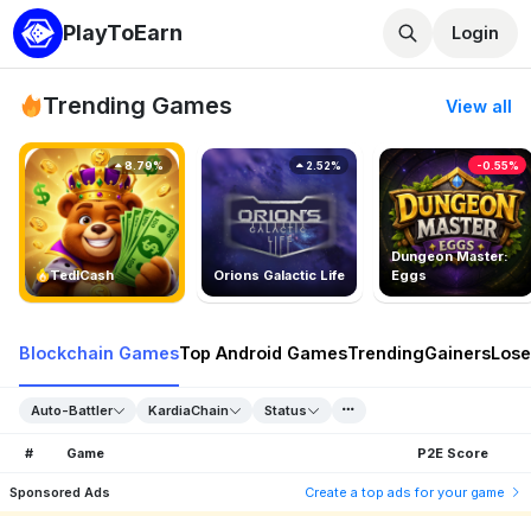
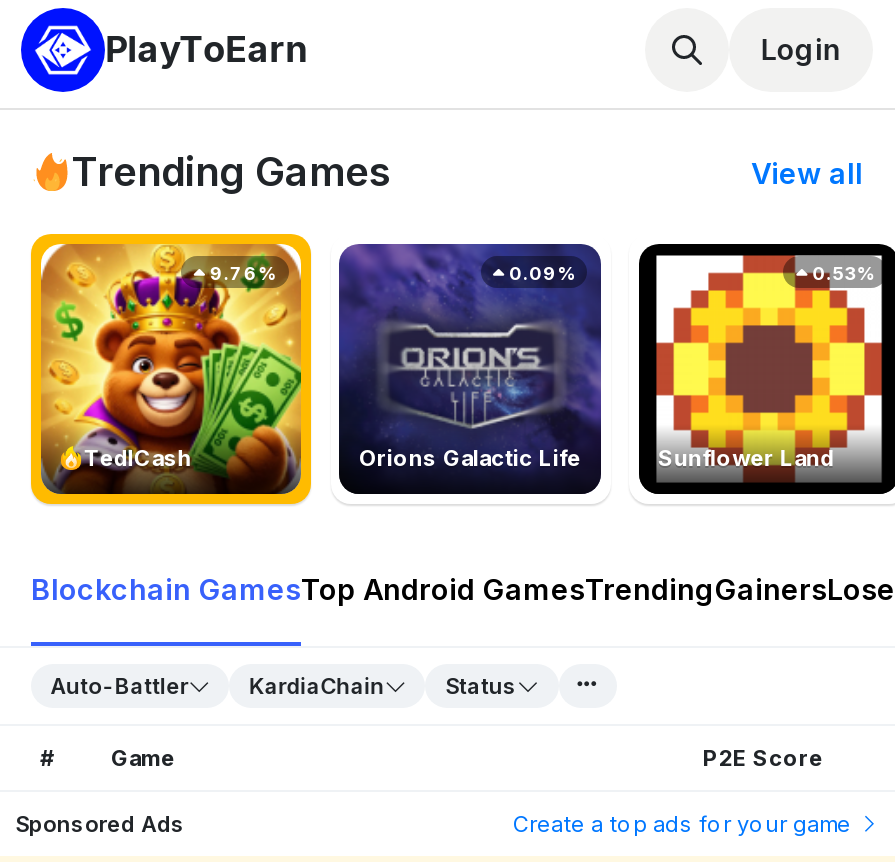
[380,149,527,240] [image] | -0.55% -> [643,248,889,398] [image] | 0.53%
[123,159,164,172] 8.79% -> [206,262,276,284] 9.76%
[303,159,341,172] 2.52% -> [505,262,575,284] 0.09%
[391,248,508,284] Dungeon Master: | Eggs -> [658,444,834,472] Sunflower Land

